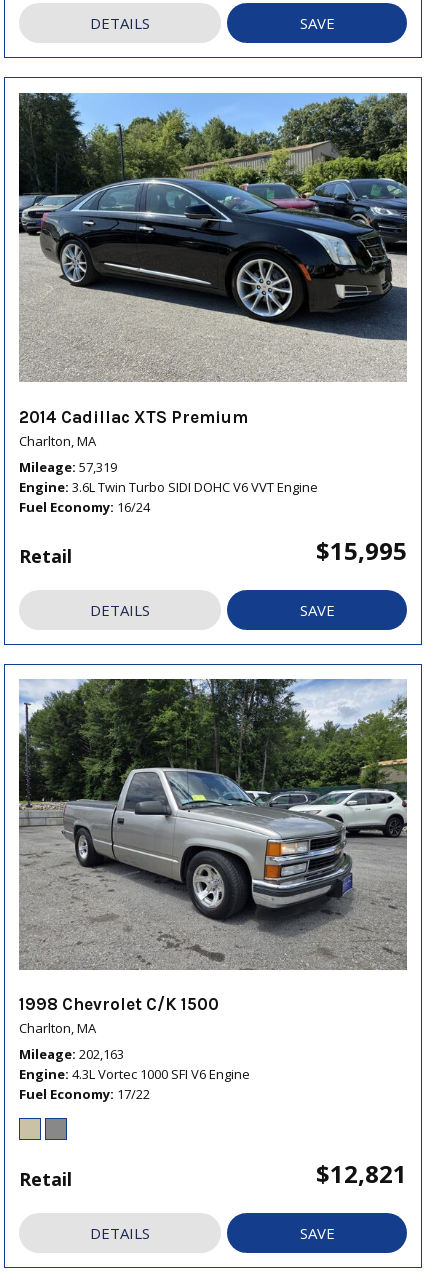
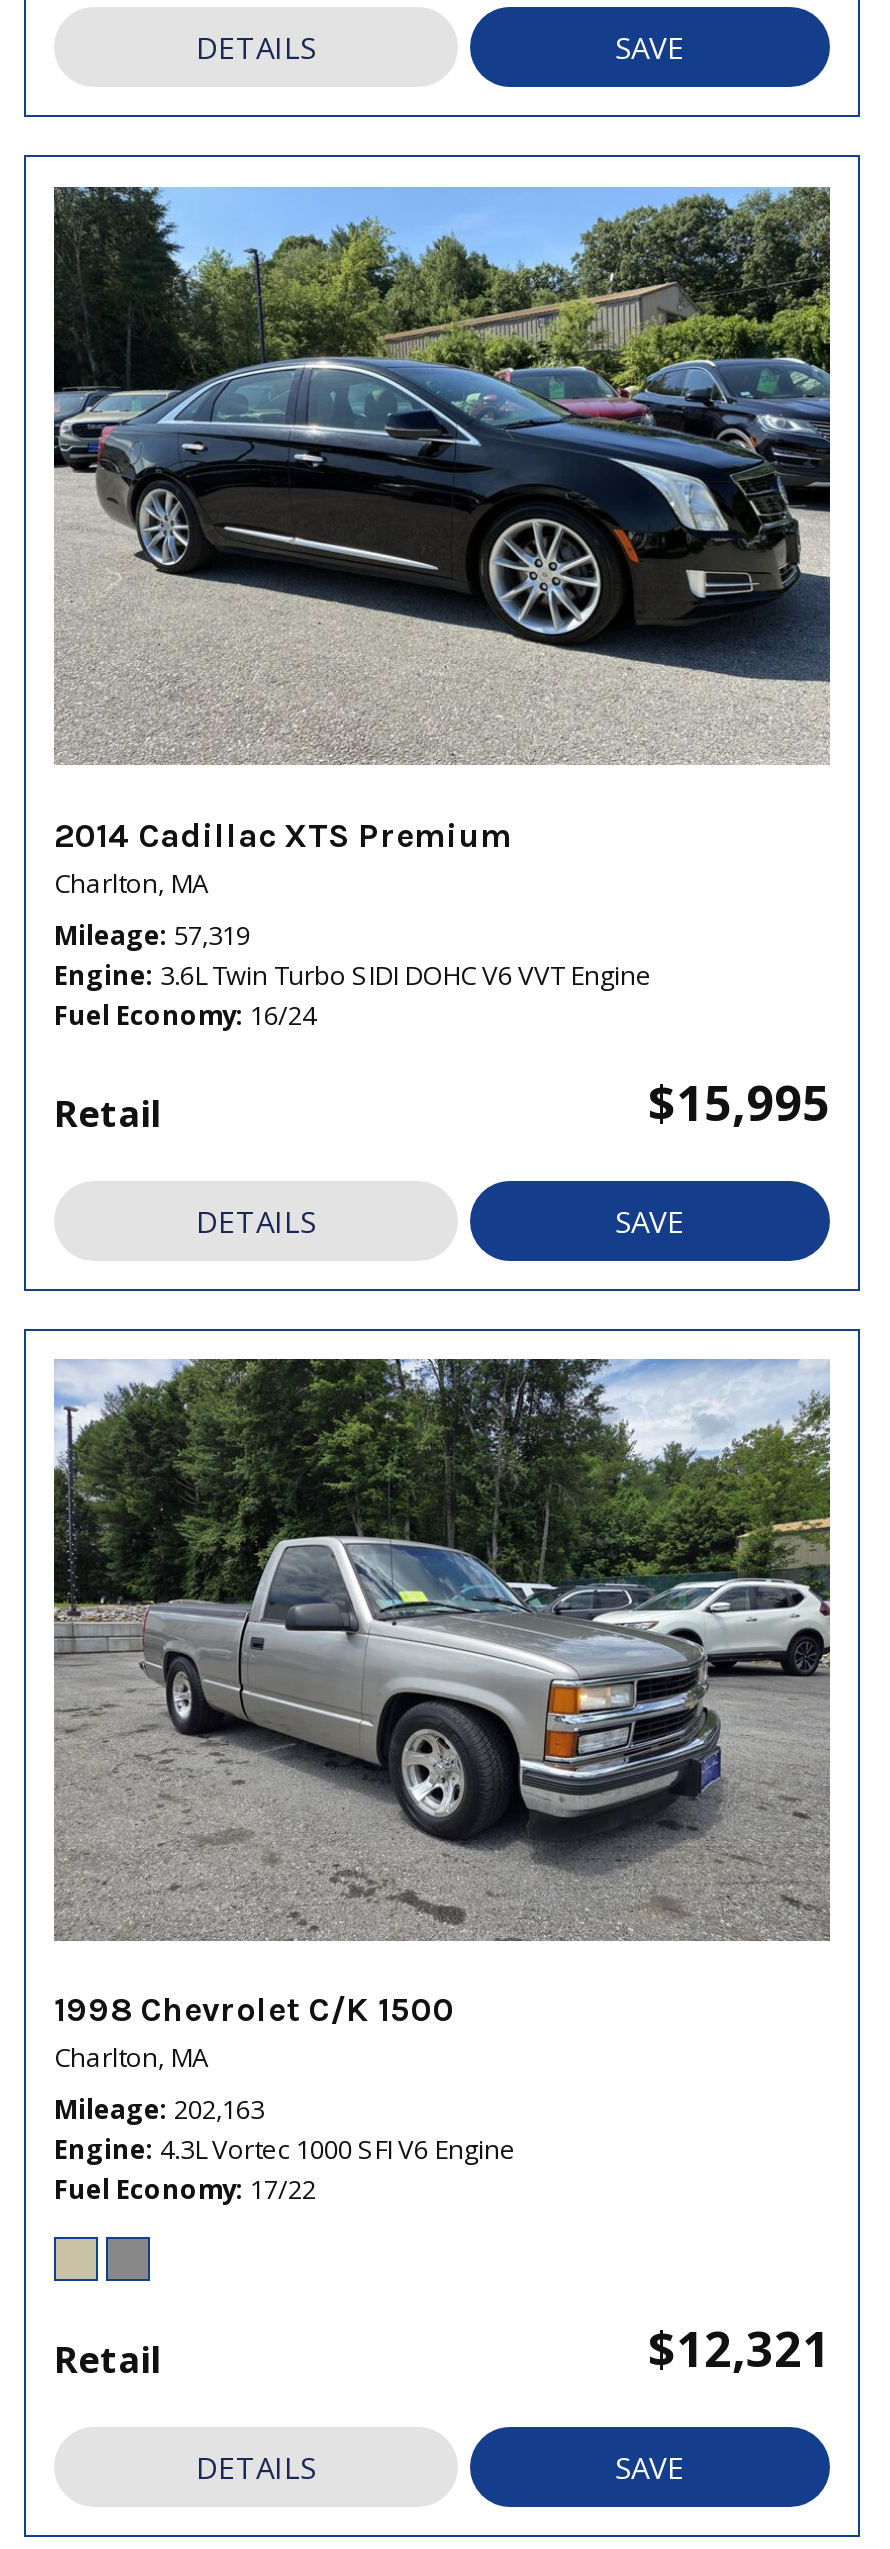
[316,1157,407,1190] $12,821 -> [648,2315,830,2381] $12,321

